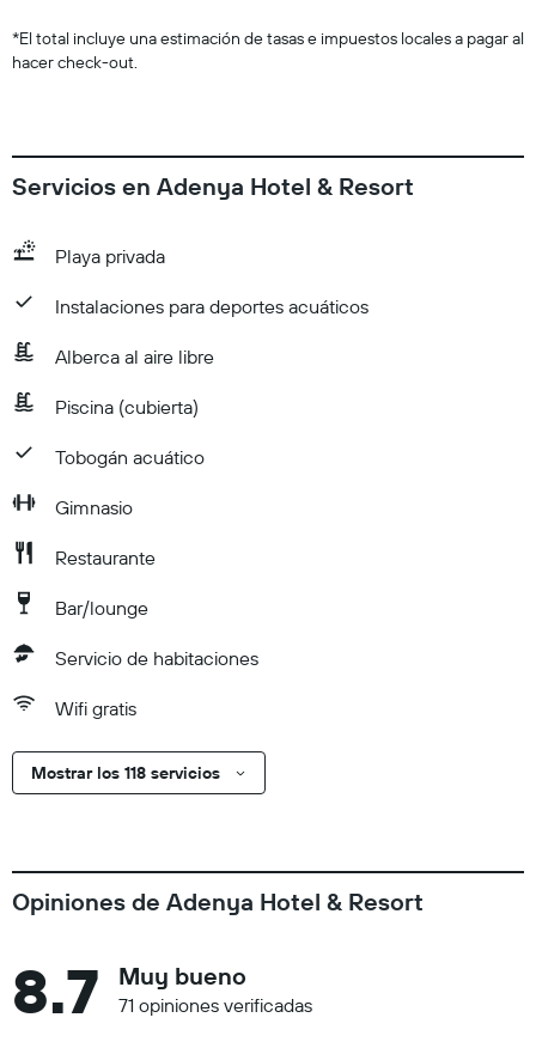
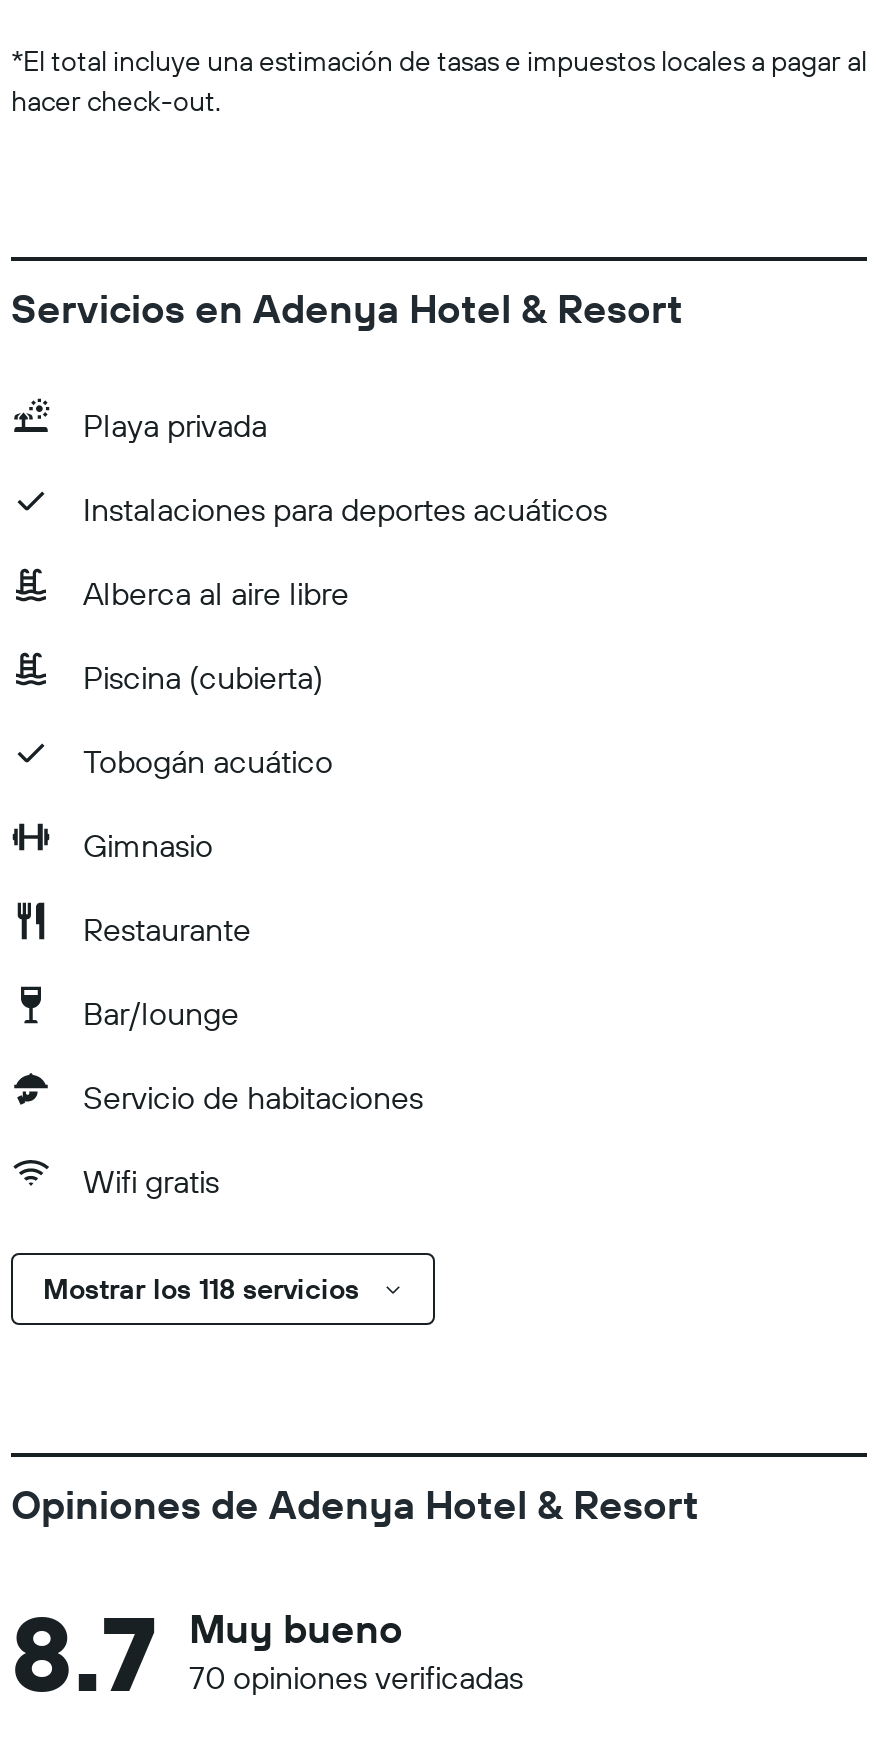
[118,993,312,1017] 71 opiniones verificadas -> [189,1657,523,1697] 70 opiniones verificadas

